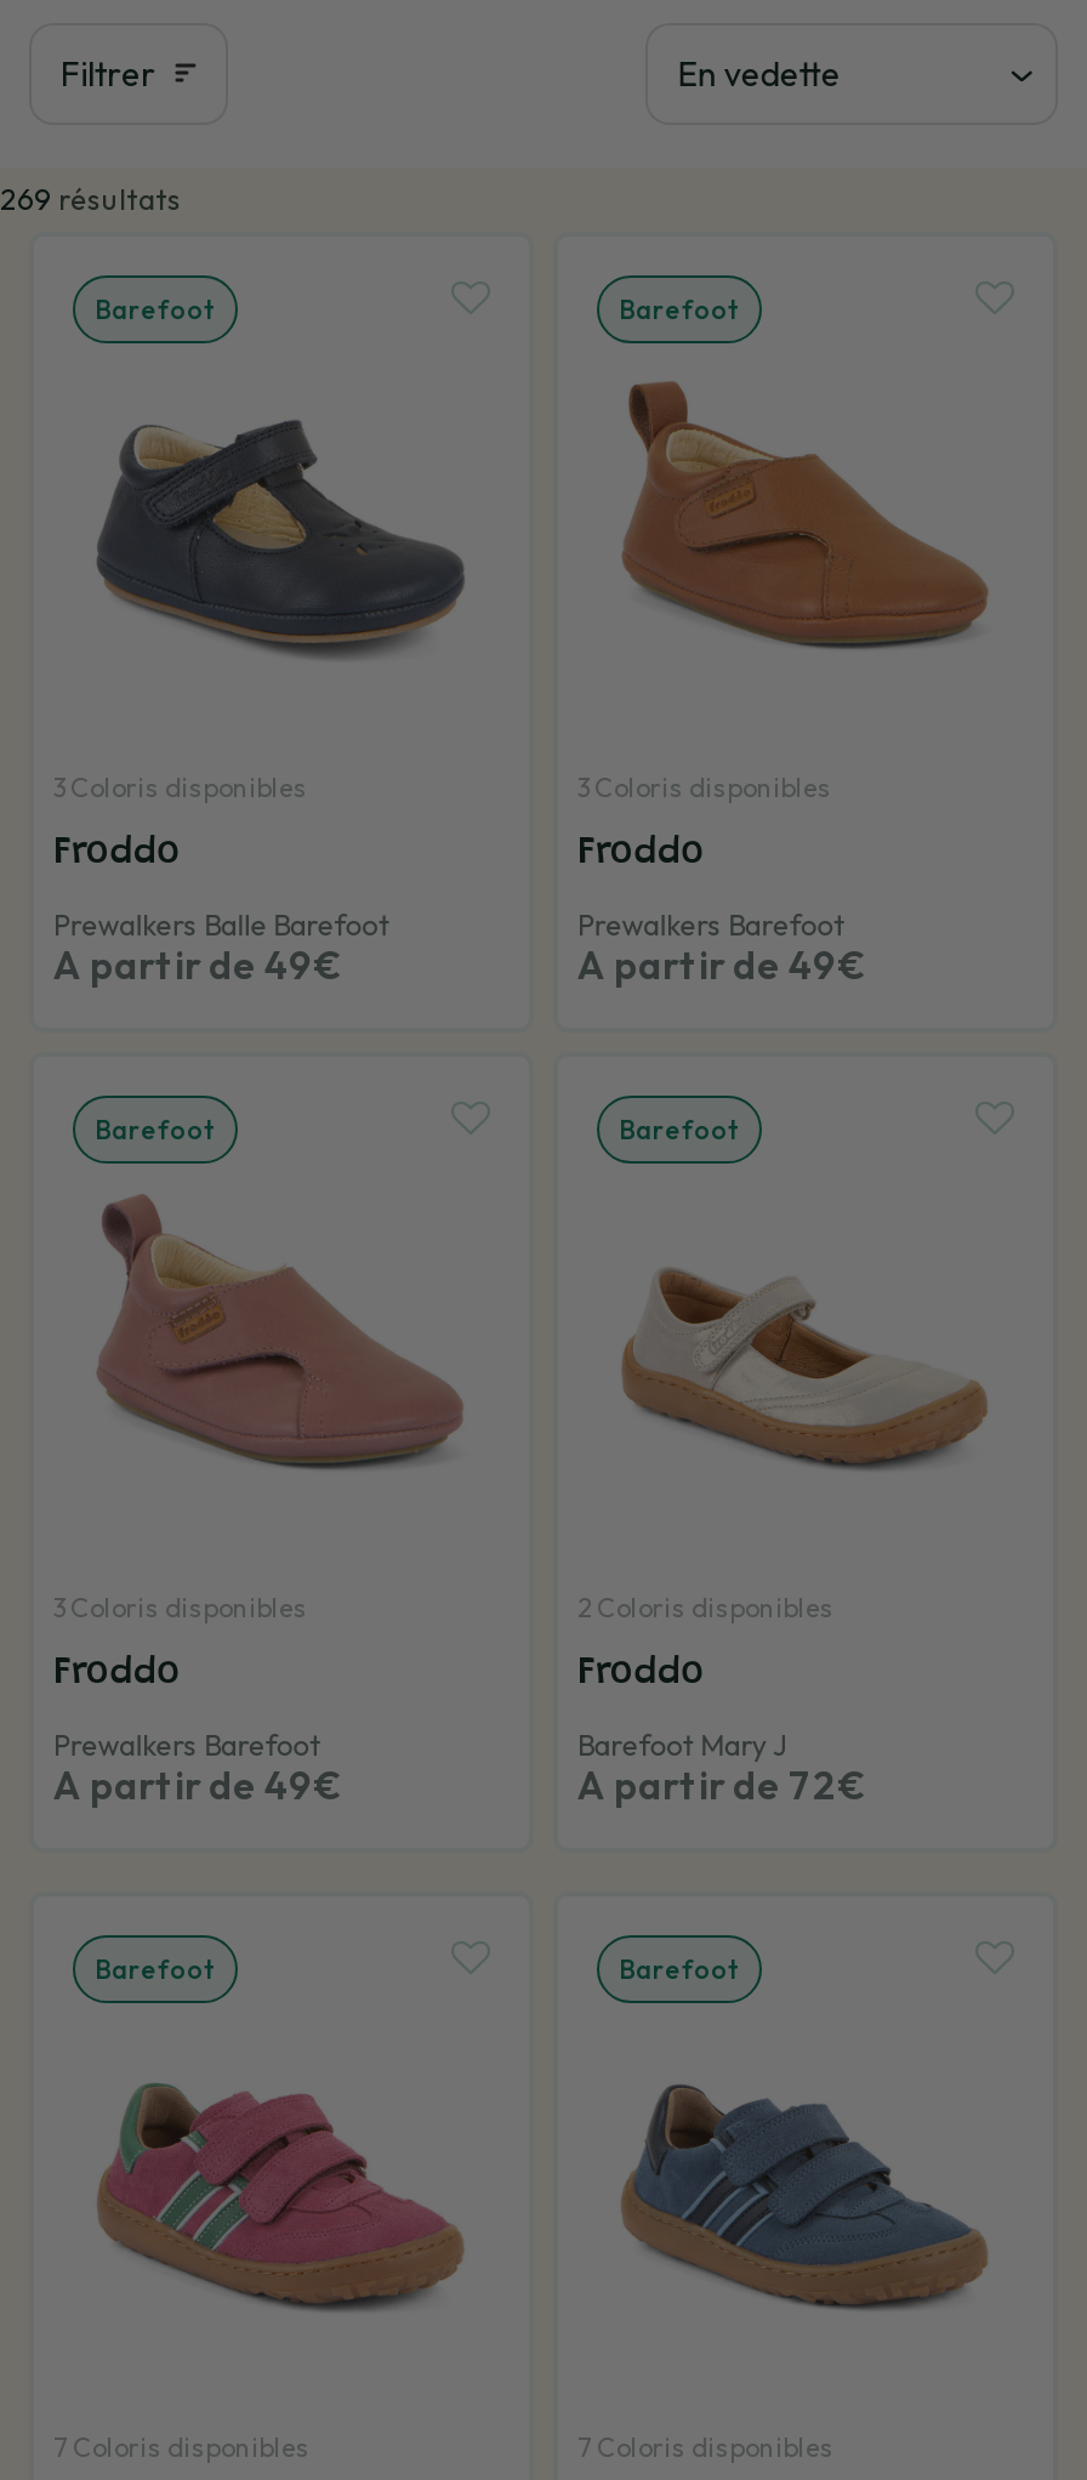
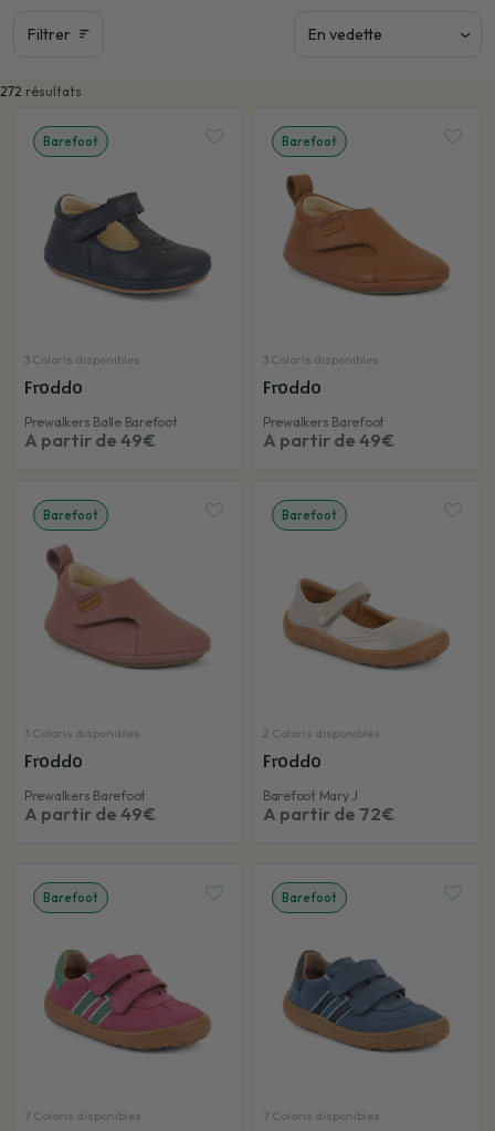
[0,181,182,217] 269 résultats -> [0,83,82,100] 272 résultats

